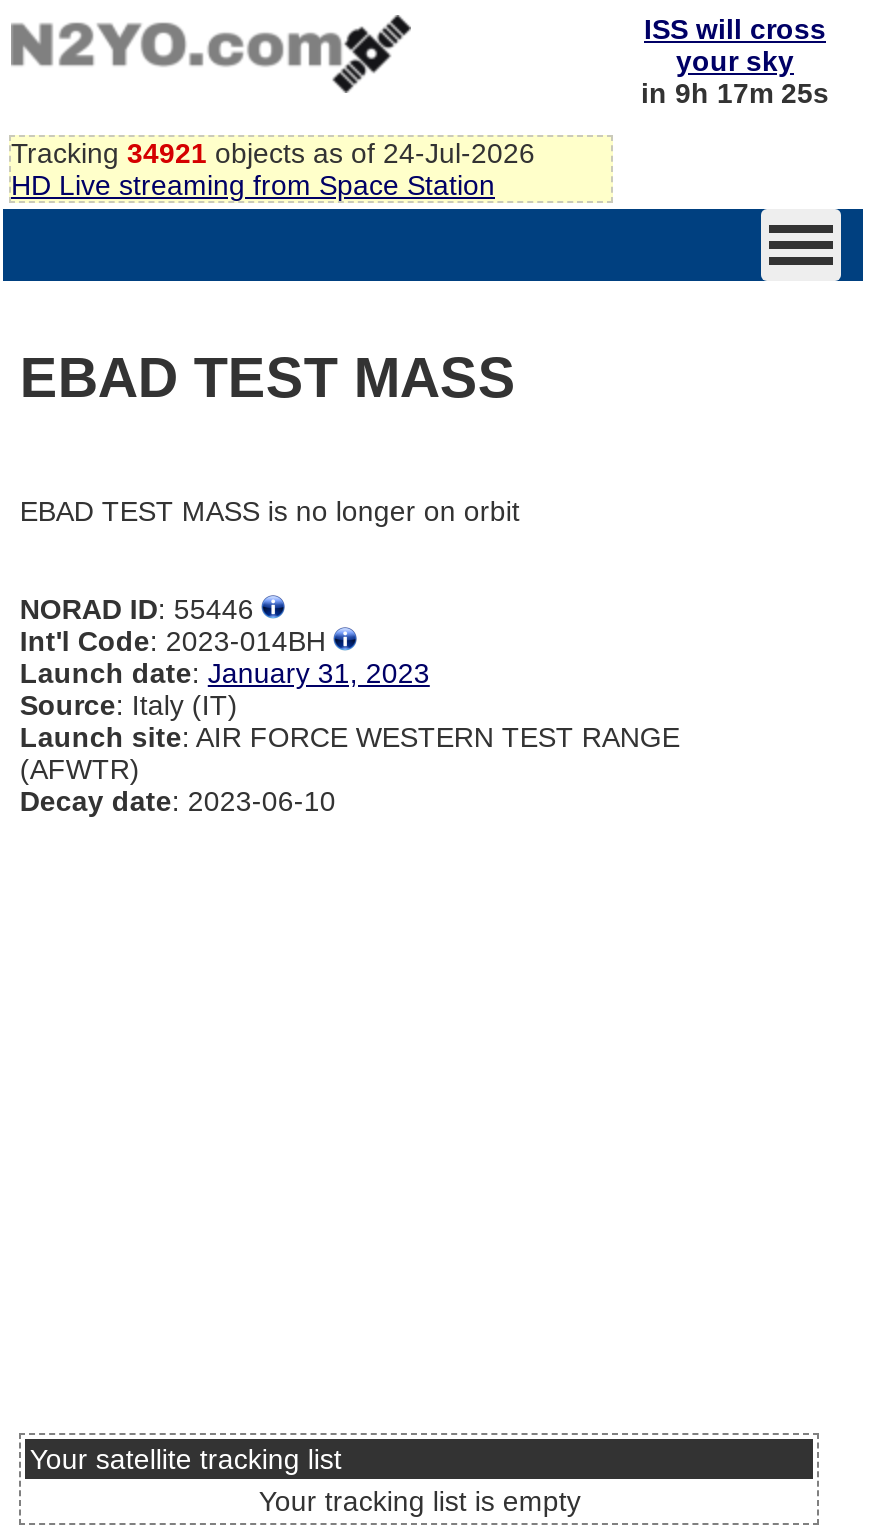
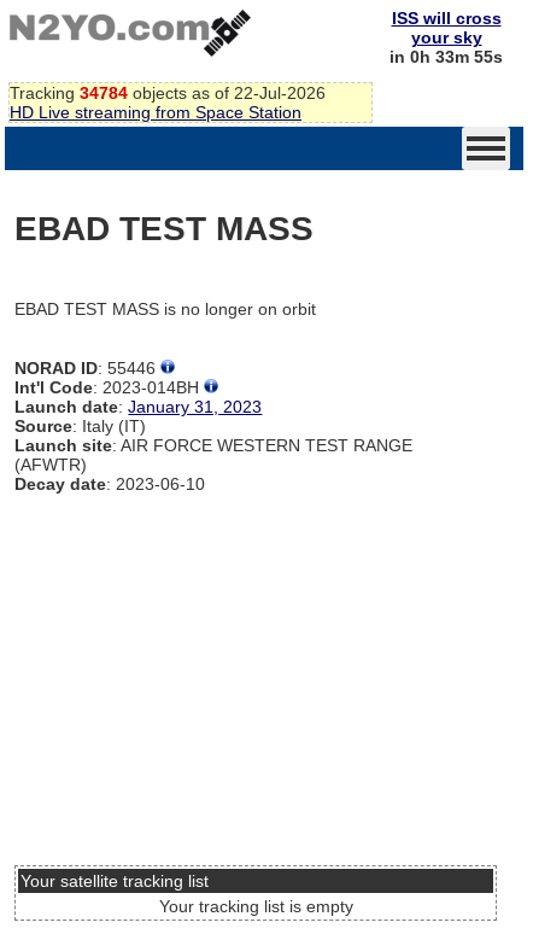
[641,77,829,109] in 9h 17m 25s -> [389,47,503,66] in 0h 33m 55s
[11,137,535,169] Tracking 34921 objects as of 24-Jul-2026 -> [10,83,326,102] Tracking 34784 objects as of 22-Jul-2026

